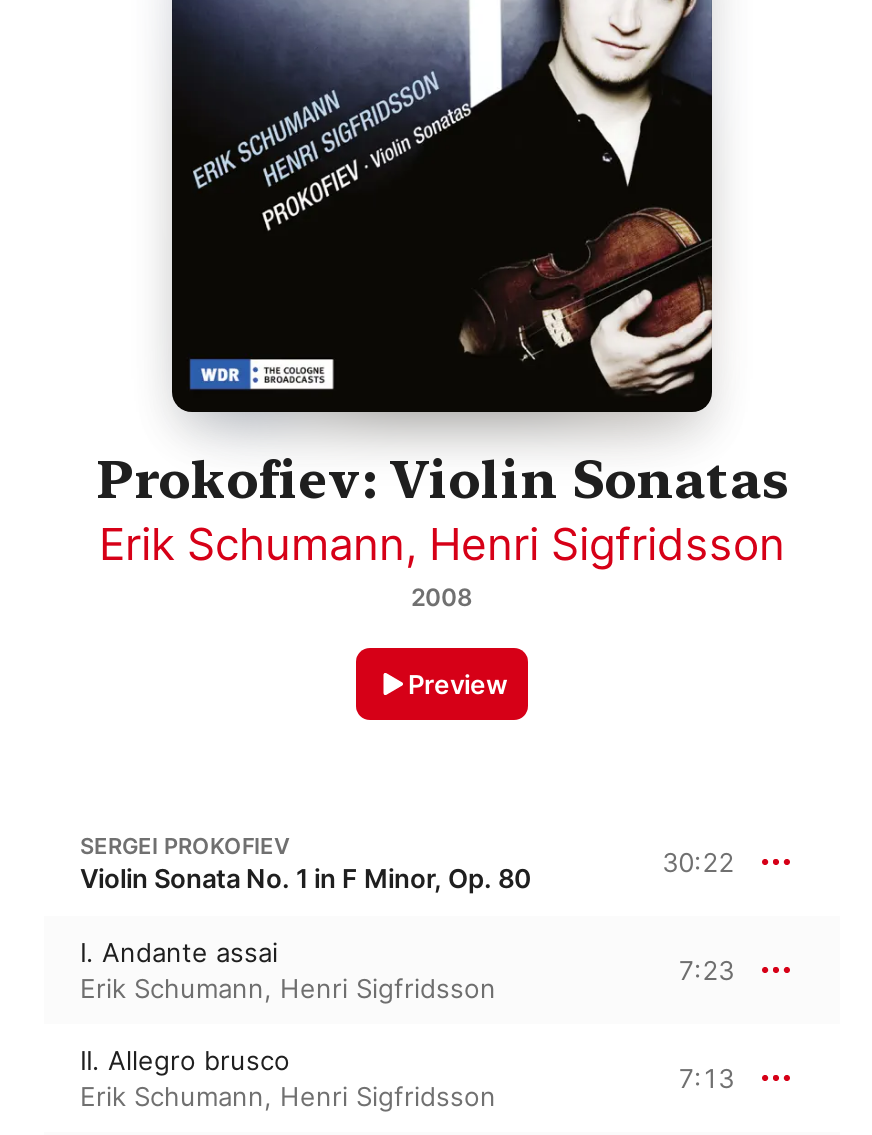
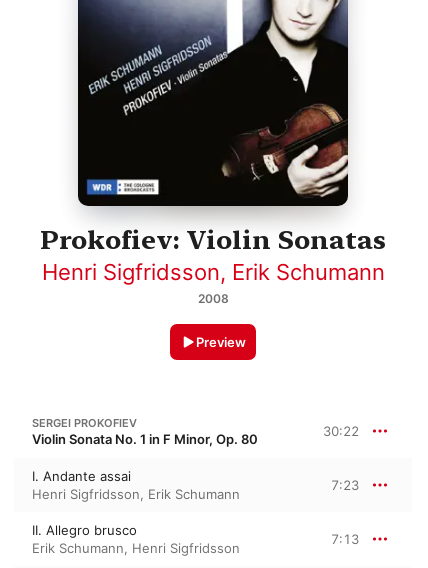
[99,519,785,571] Erik Schumann, Henri Sigfridsson -> [41,259,384,285] Henri Sigfridsson, Erik Schumann
[80,973,496,1005] Erik Schumann, Henri Sigfridsson -> [32,486,240,502] Henri Sigfridsson, Erik Schumann

